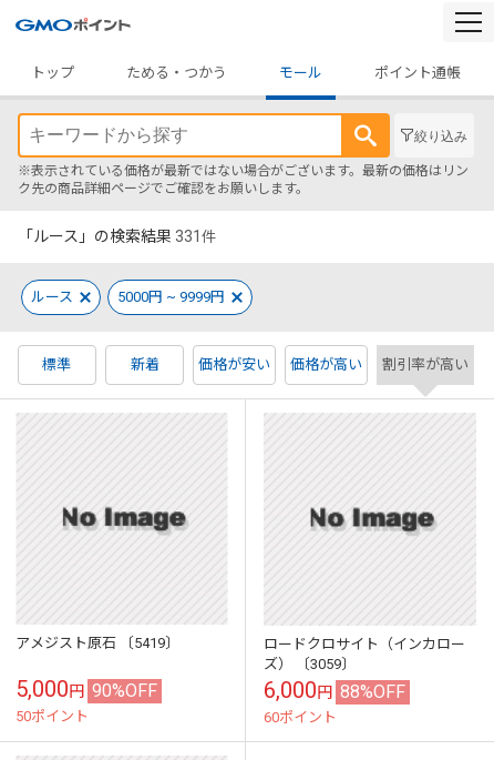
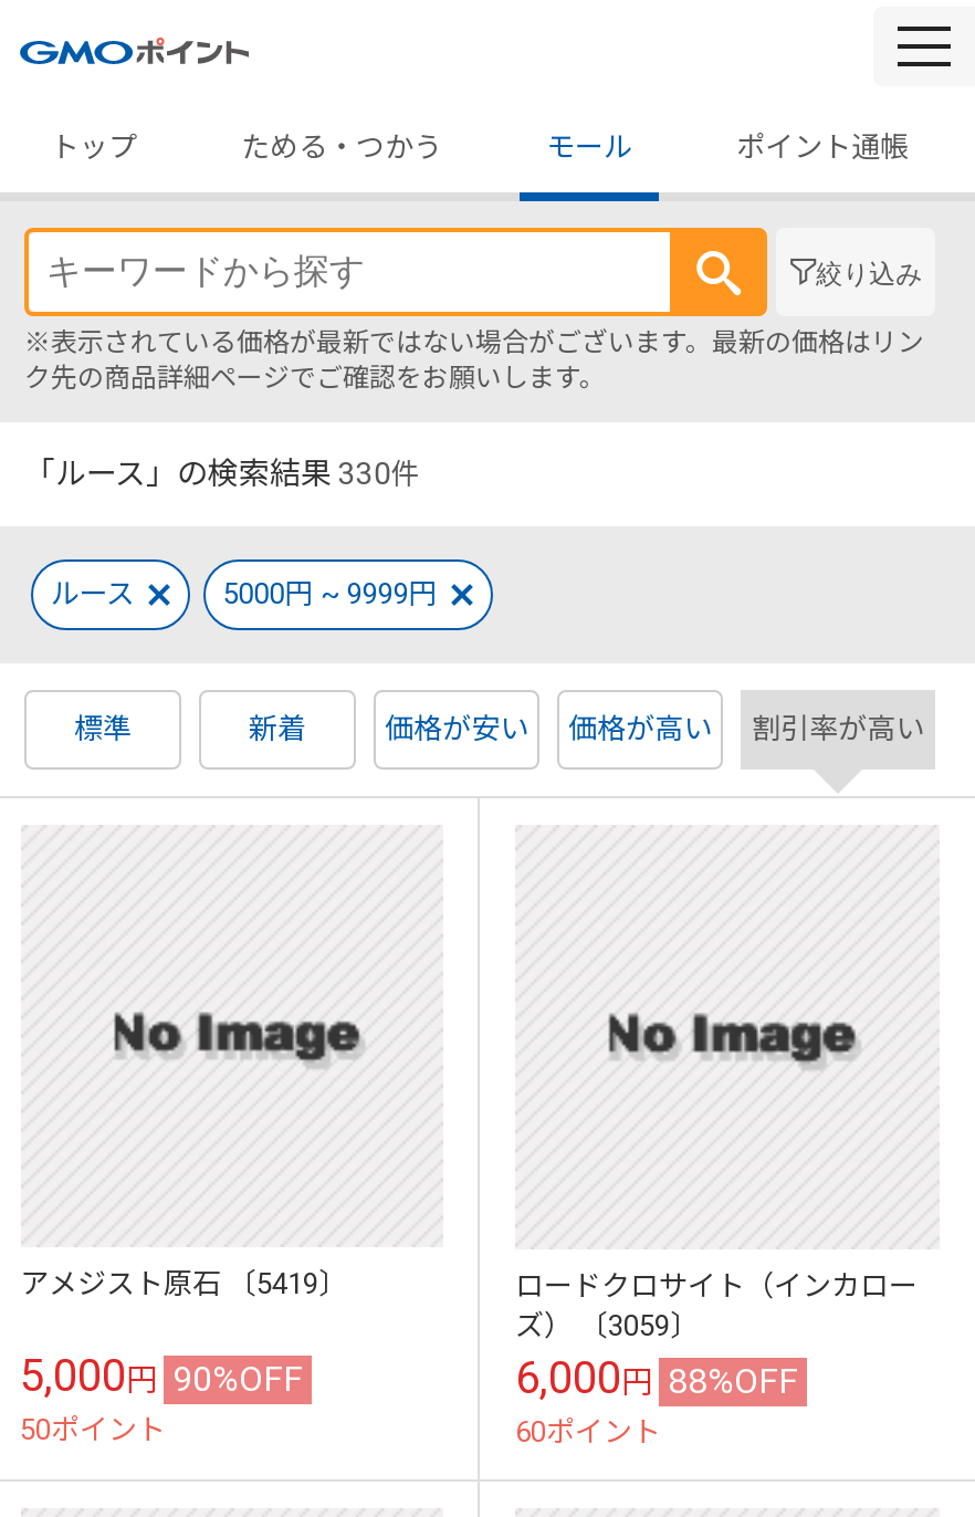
[18,227,216,245] 「ルース」の検索結果331件 -> [24,456,420,491] 「ルース」の検索結果330件

